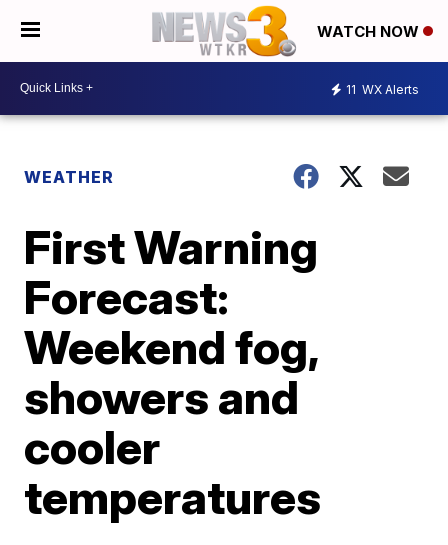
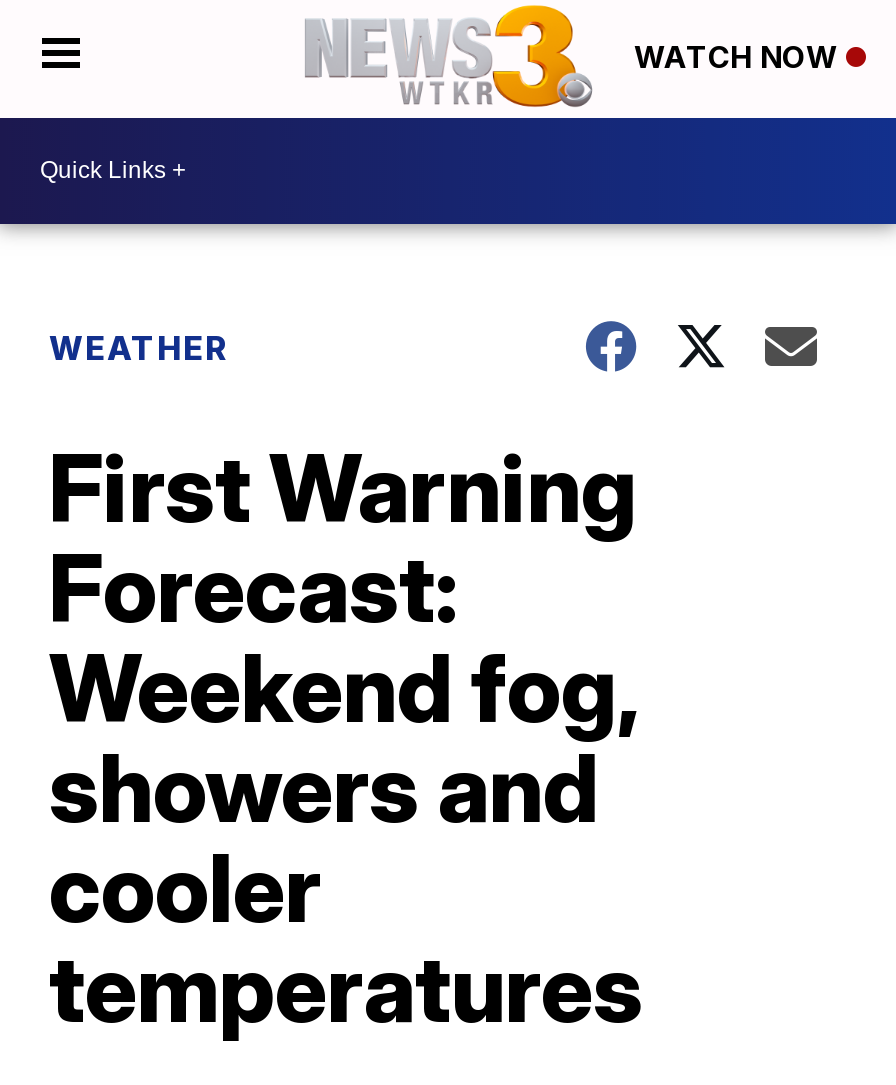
[346,82,419,97] 11 WX Alerts -> none

